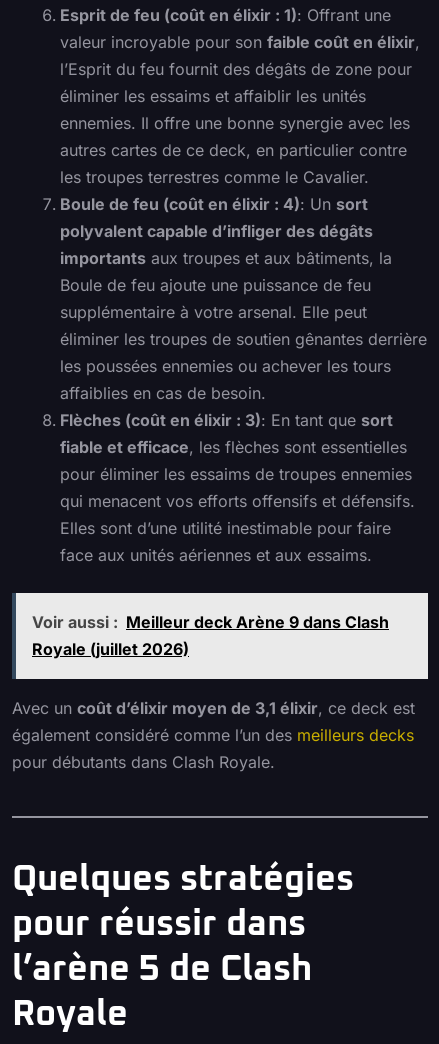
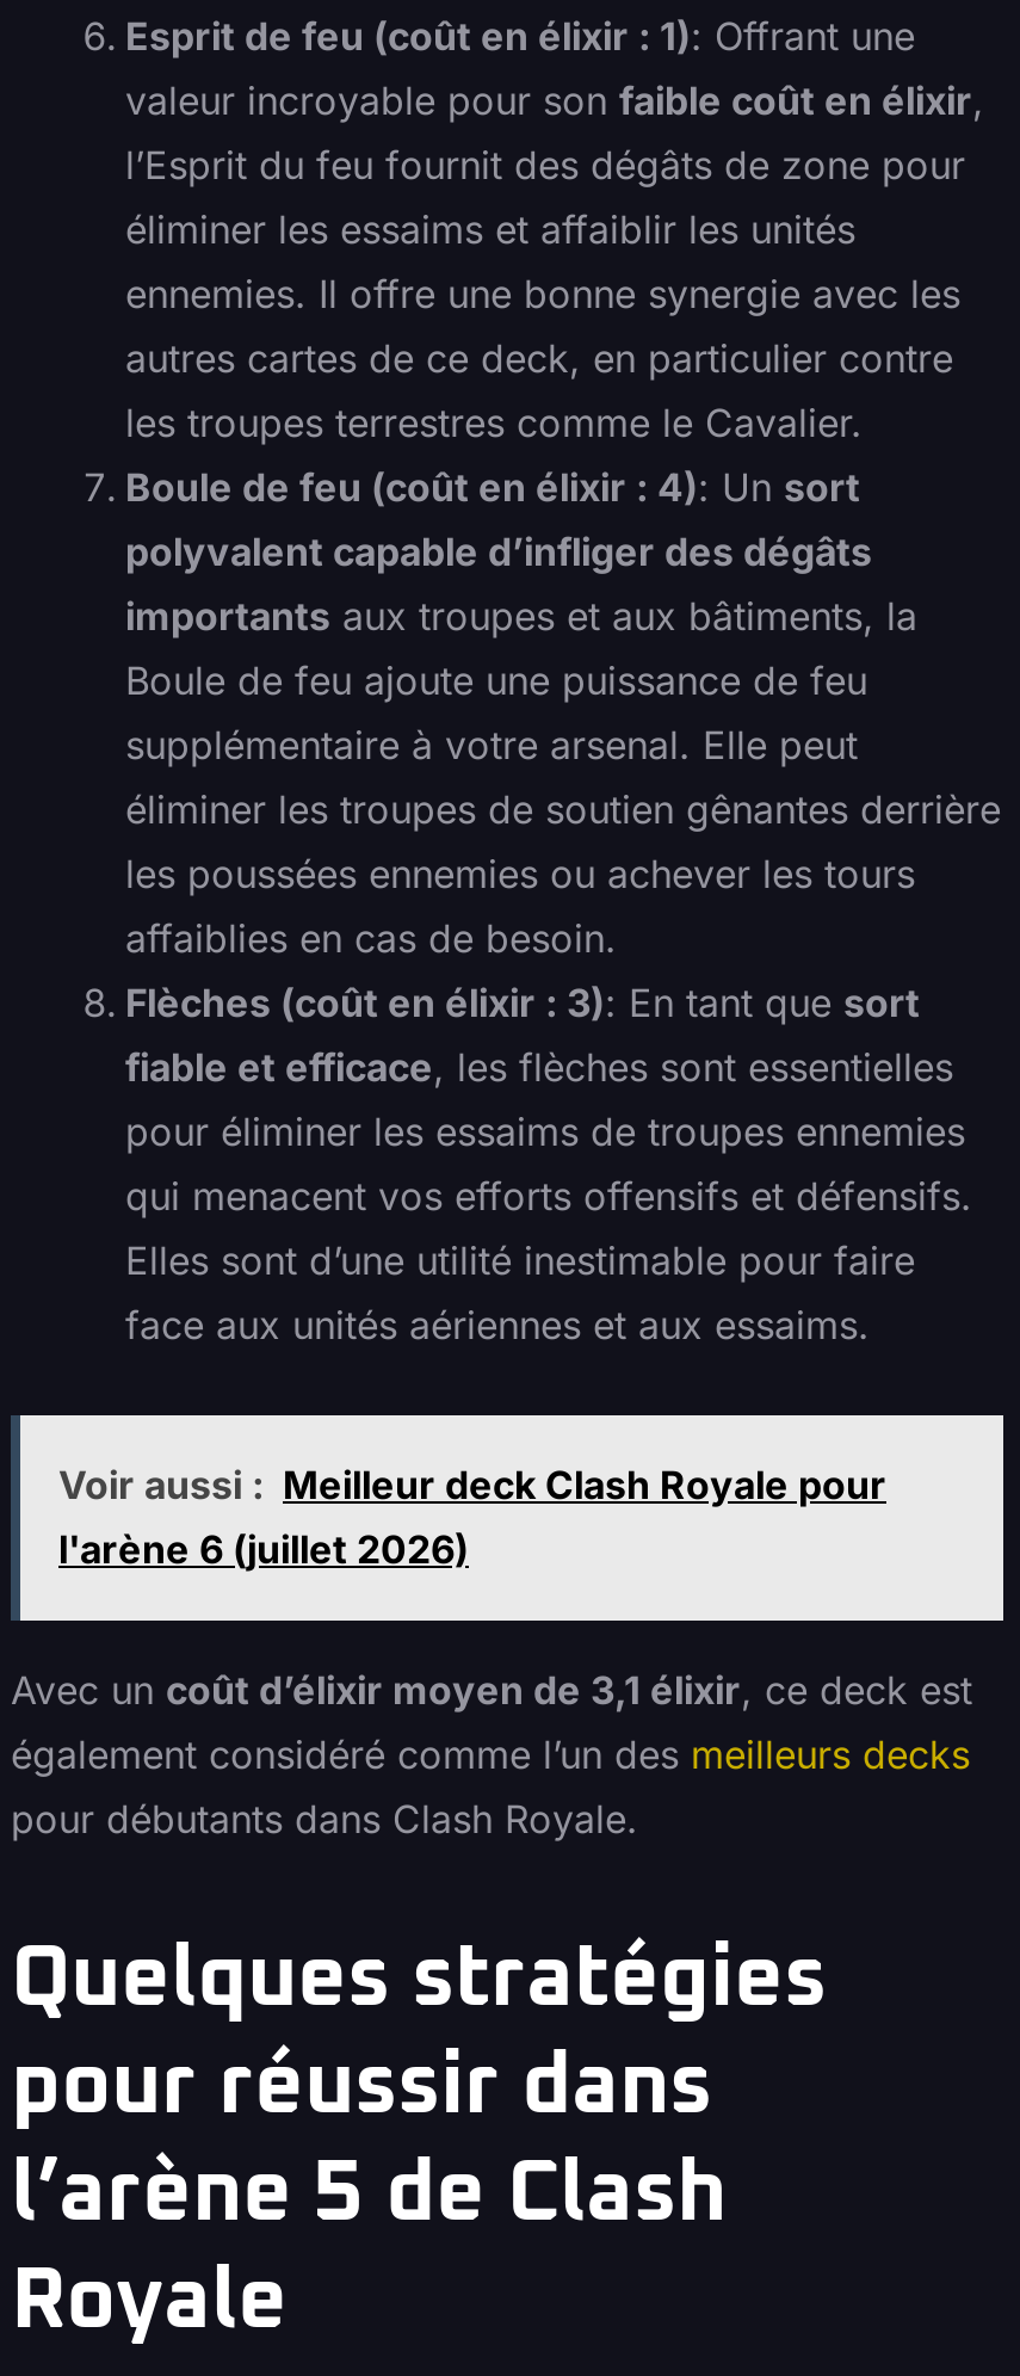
[32,612,389,659] Voir aussi : Meilleur deck Arène 9 dans Clash | Royale (juillet 2026) -> [58,1462,886,1574] Voir aussi : Meilleur deck Clash Royale pour | l'arène 6 (juillet 2026)

